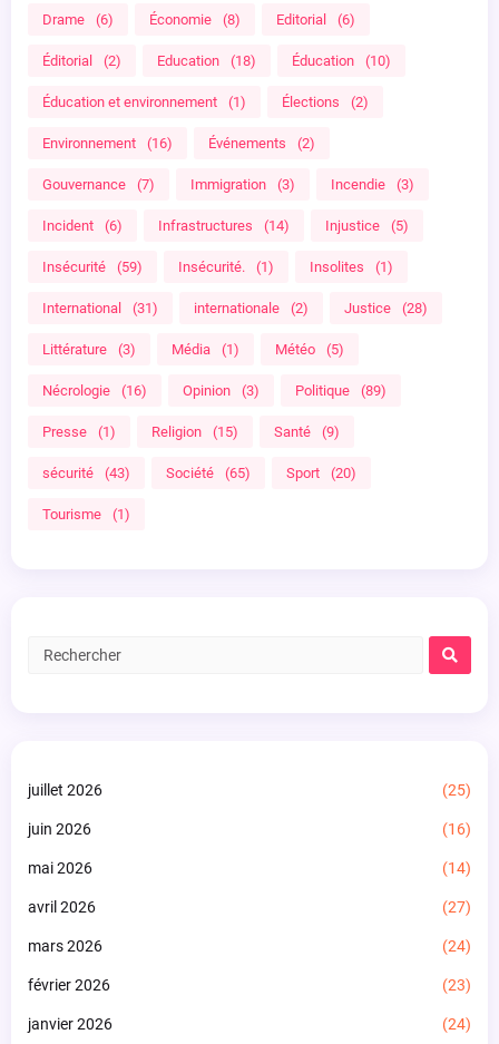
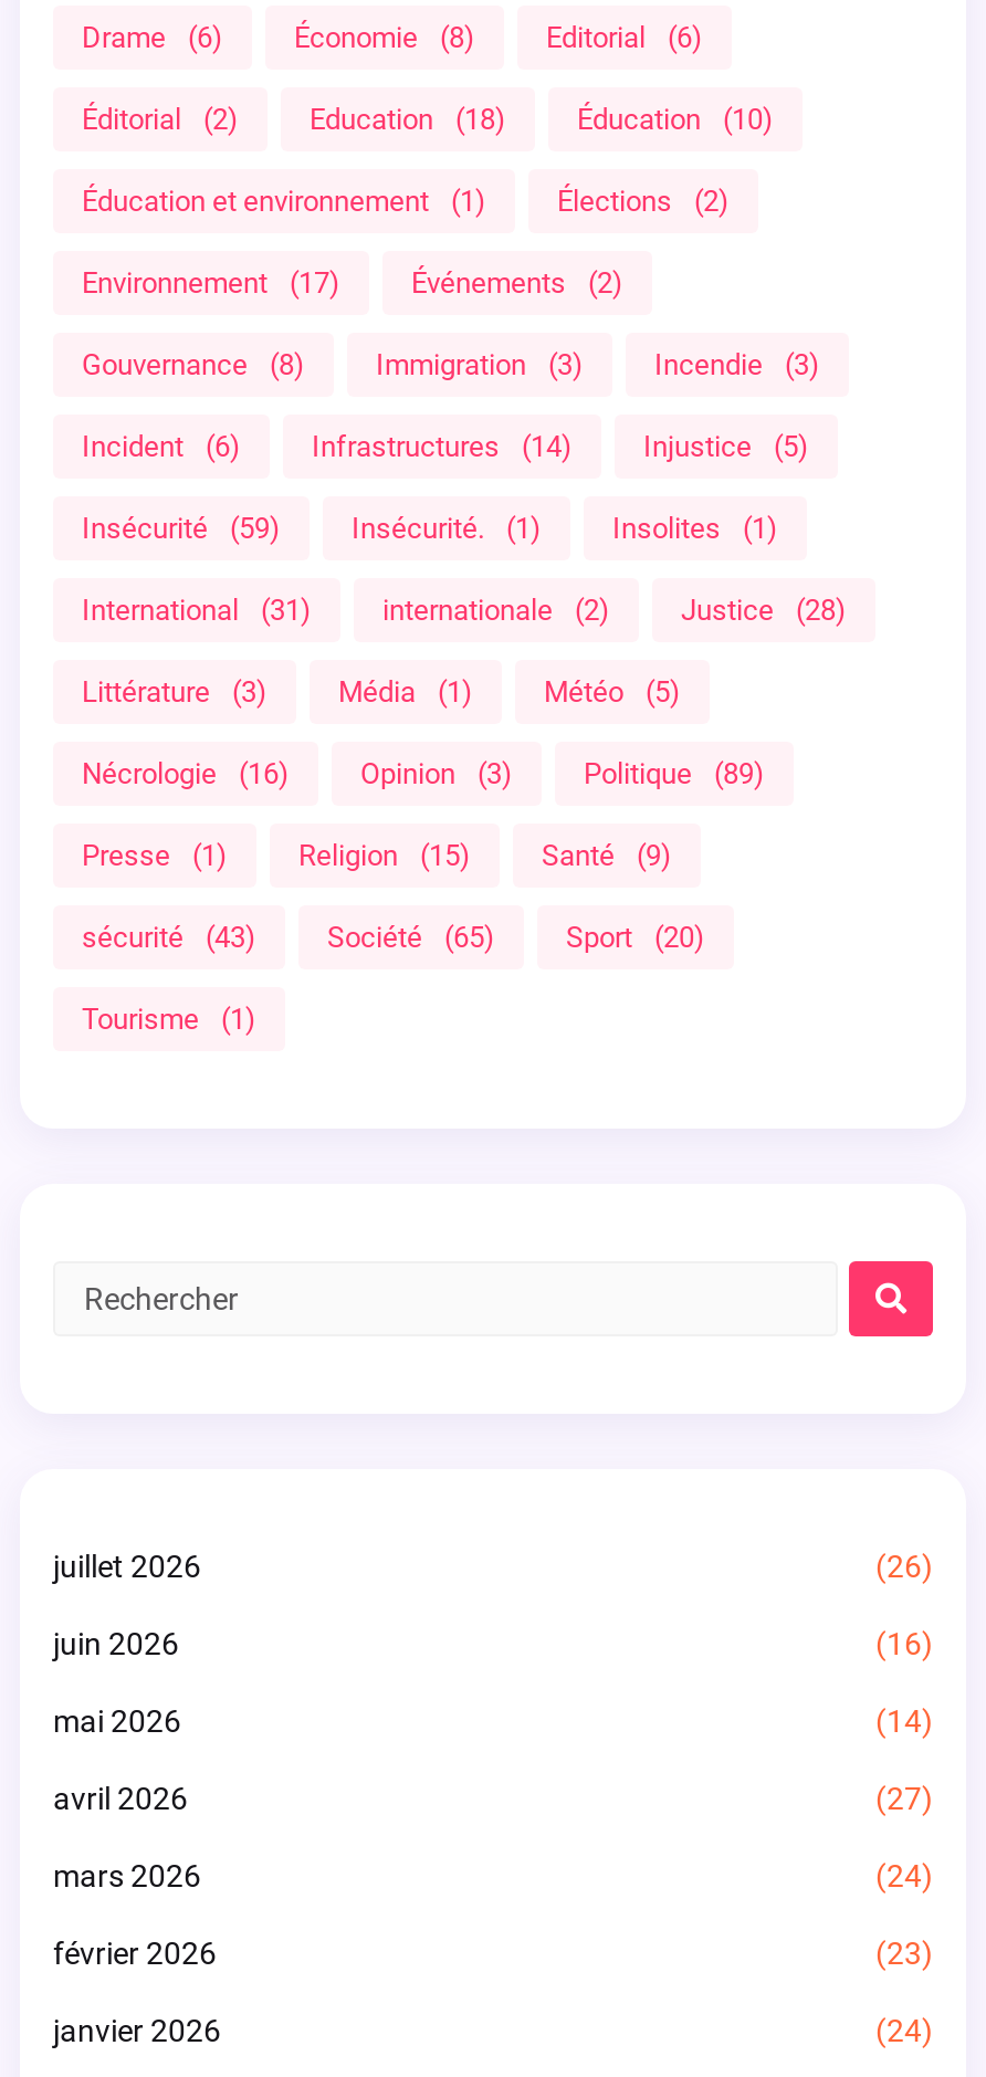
[42,135,173,152] Environnement (16) -> [82,266,340,300] Environnement (17)
[42,176,155,193] Gouvernance (7) -> [82,348,305,381] Gouvernance (8)
[442,781,471,799] (25) -> [875,1549,933,1584] (26)

